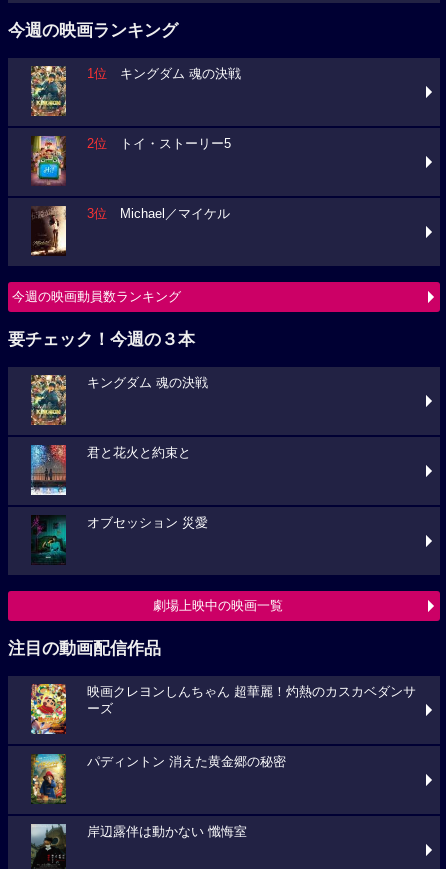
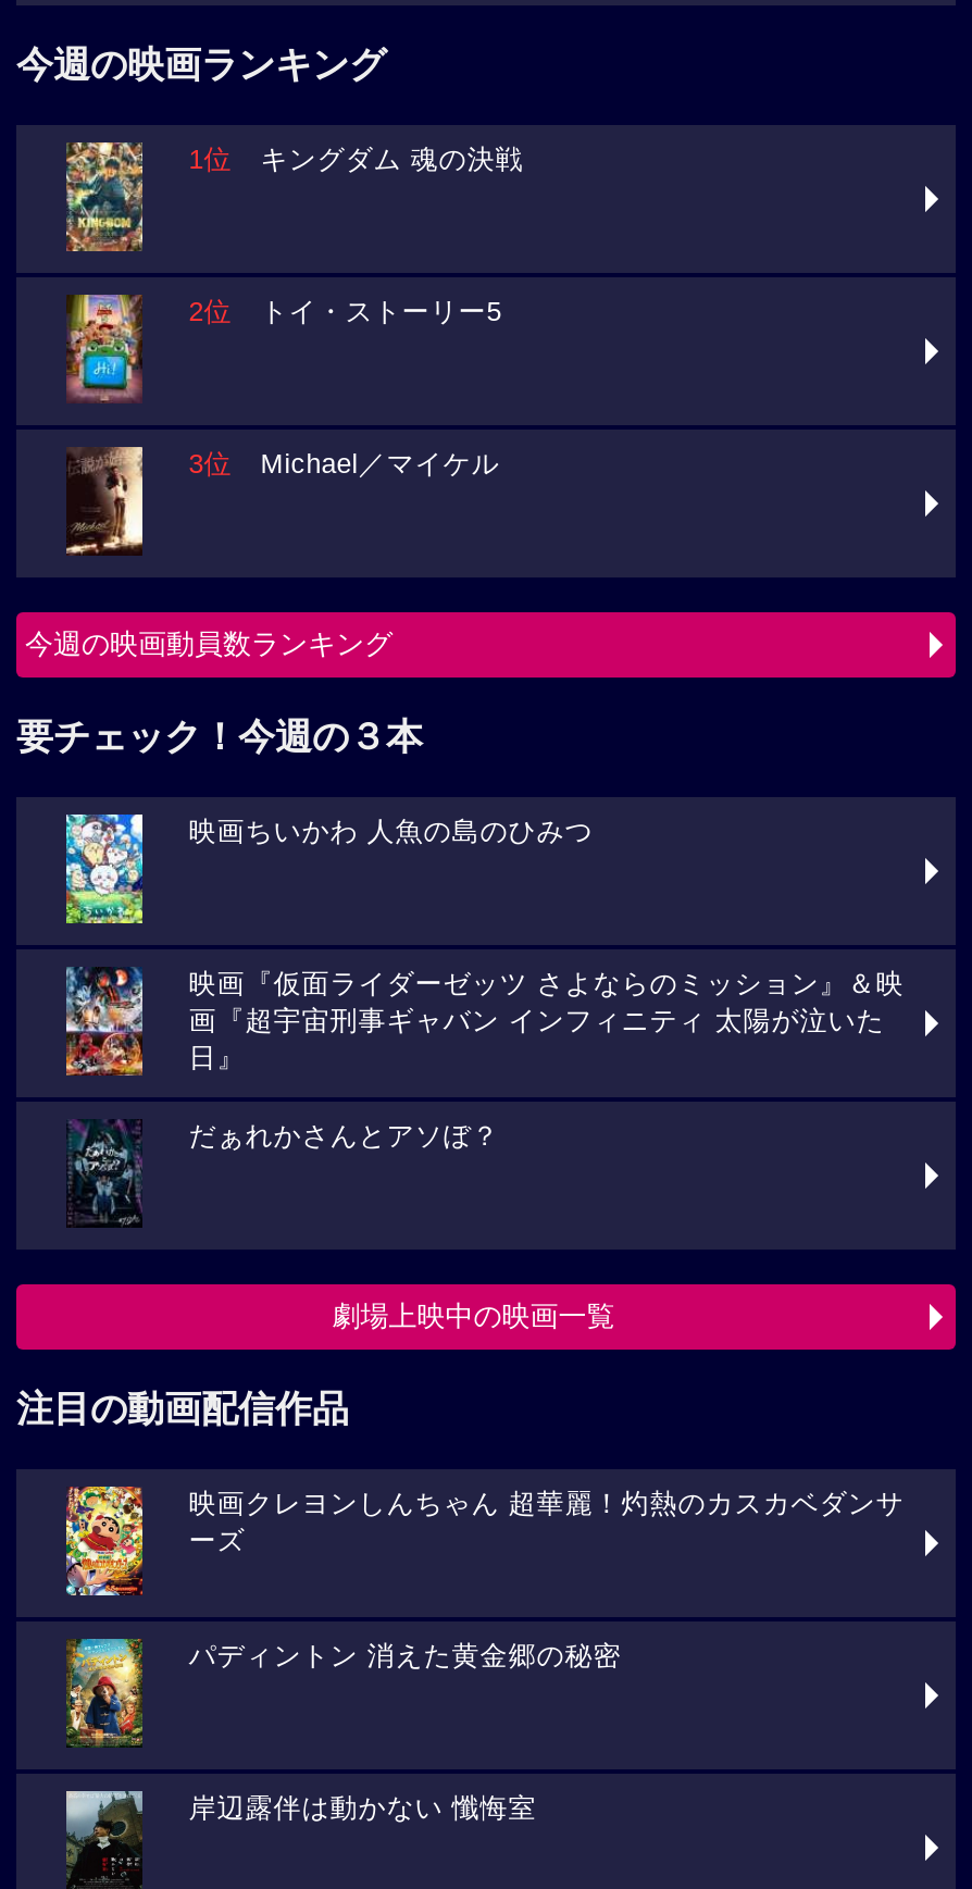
[30,374,208,426] [image] | キングダム 魂の決戦 -> [64,812,593,925] [image] | 映画ちいかわ 人魚の島のひみつ
[30,444,191,496] [image] | 君と花火と約束と -> [64,967,904,1076] [image] | 映画『仮面ライダーゼッツ さよならのミッション』＆映 | 画『超宇宙刑事ギャバン インフィニティ 太陽が泣いた | 日』
[31,515,208,562] [image] | オブセッション 災愛 -> [68,1119,500,1223] [image] | だぁれかさんとアソぼ？

